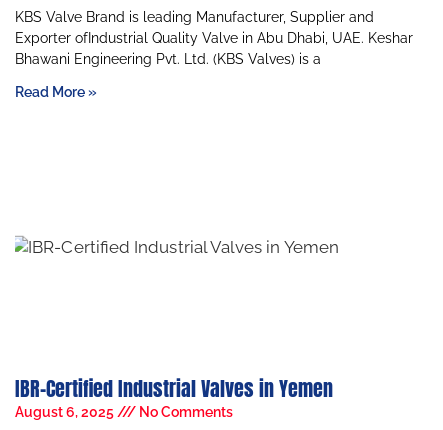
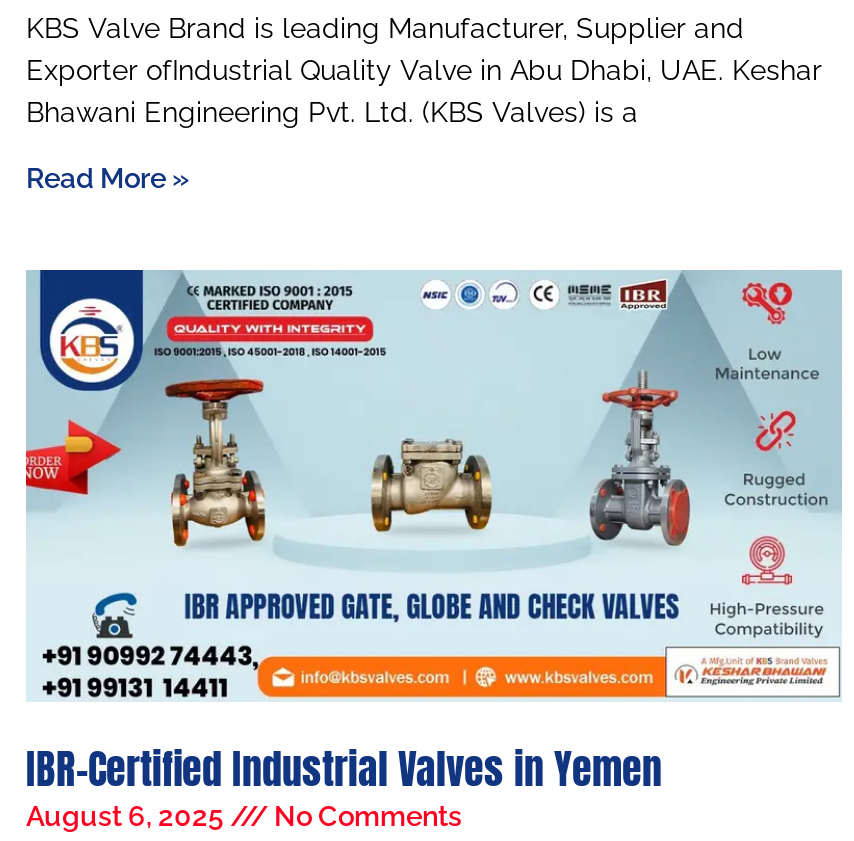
none -> [24,267,842,701] [image]

